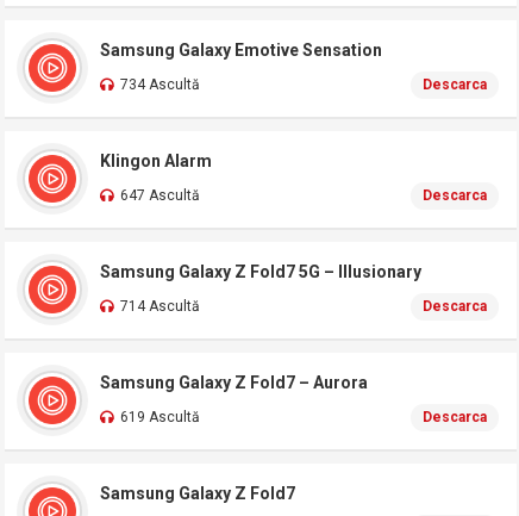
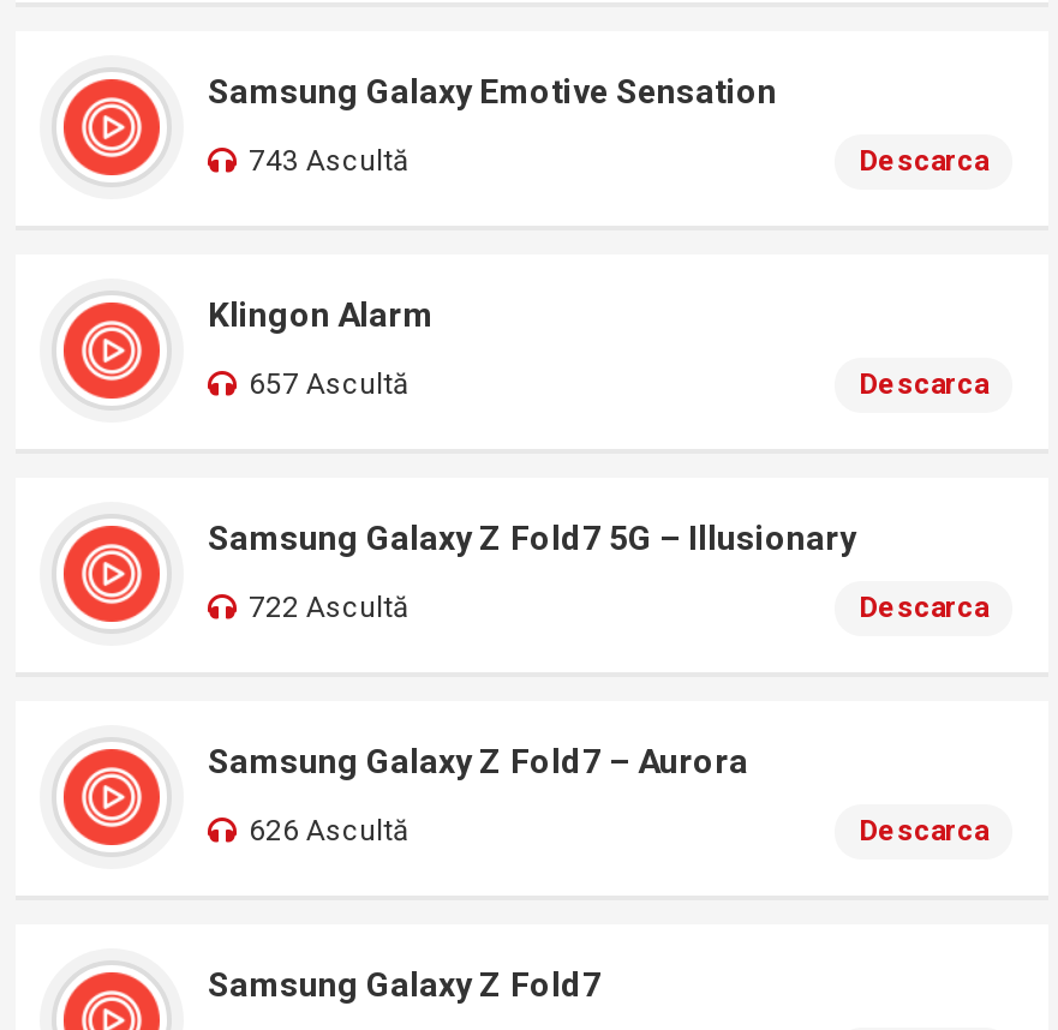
[120,76,200,93] 734 Ascultă -> [249,144,410,178] 743 Ascultă
[120,187,200,204] 647 Ascultă -> [249,367,410,401] 657 Ascultă
[120,298,200,315] 714 Ascultă -> [249,591,410,624] 722 Ascultă
[120,409,200,425] 619 Ascultă -> [249,814,410,848] 626 Ascultă

